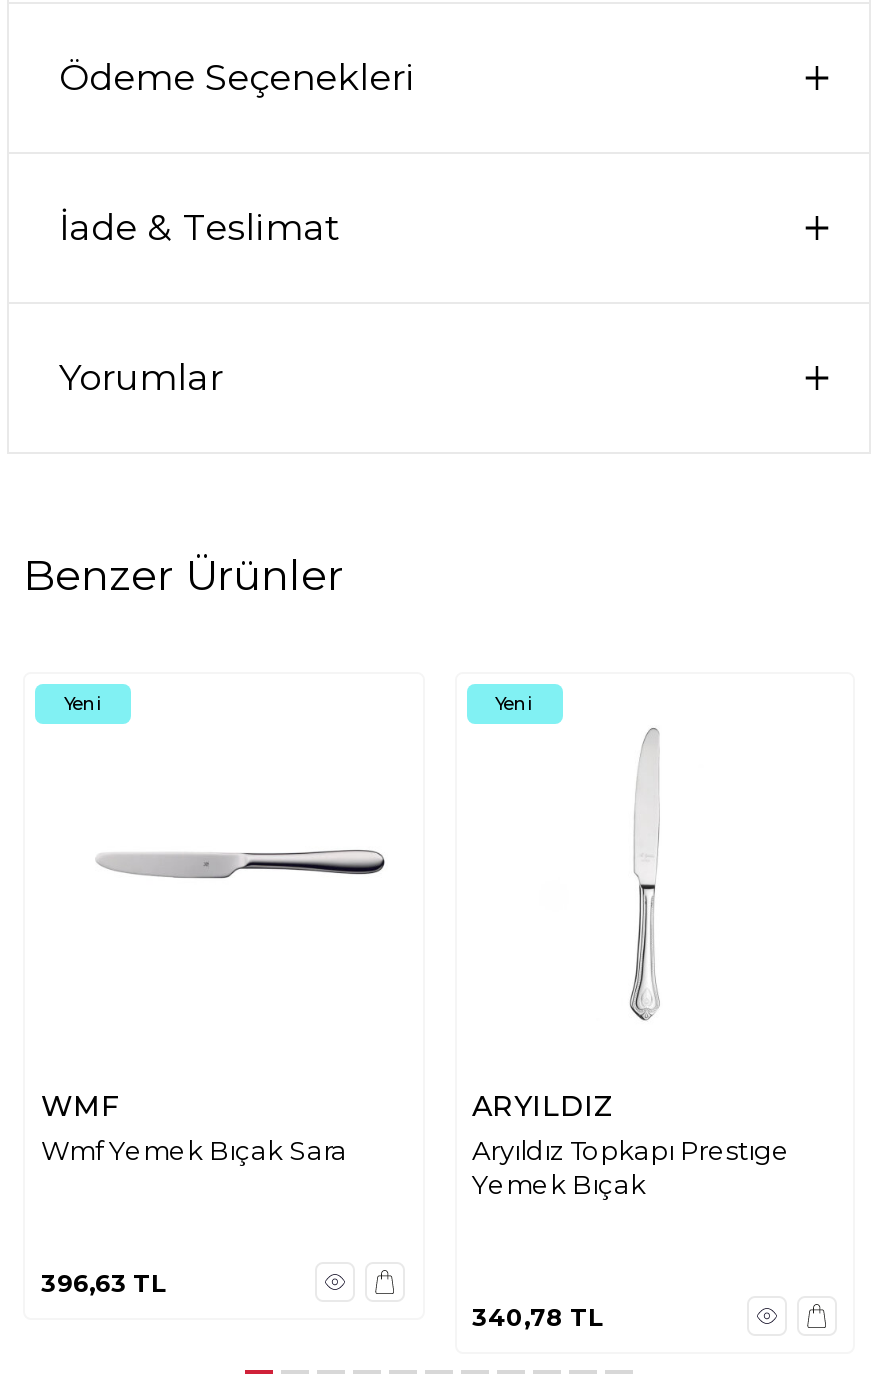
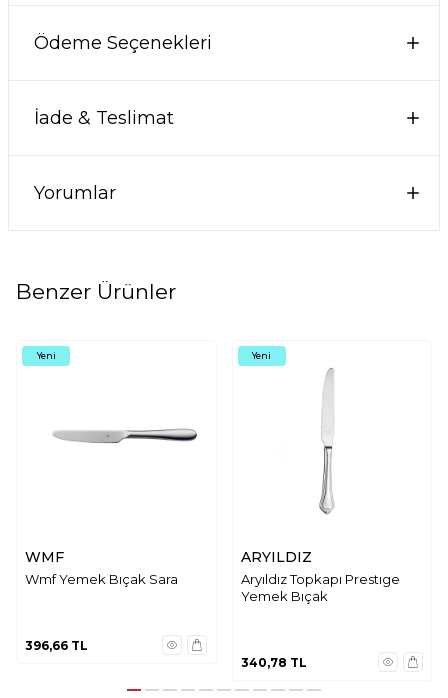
[41,1267,167,1297] 396,63 TL -> [25,637,88,652] 396,66 TL

